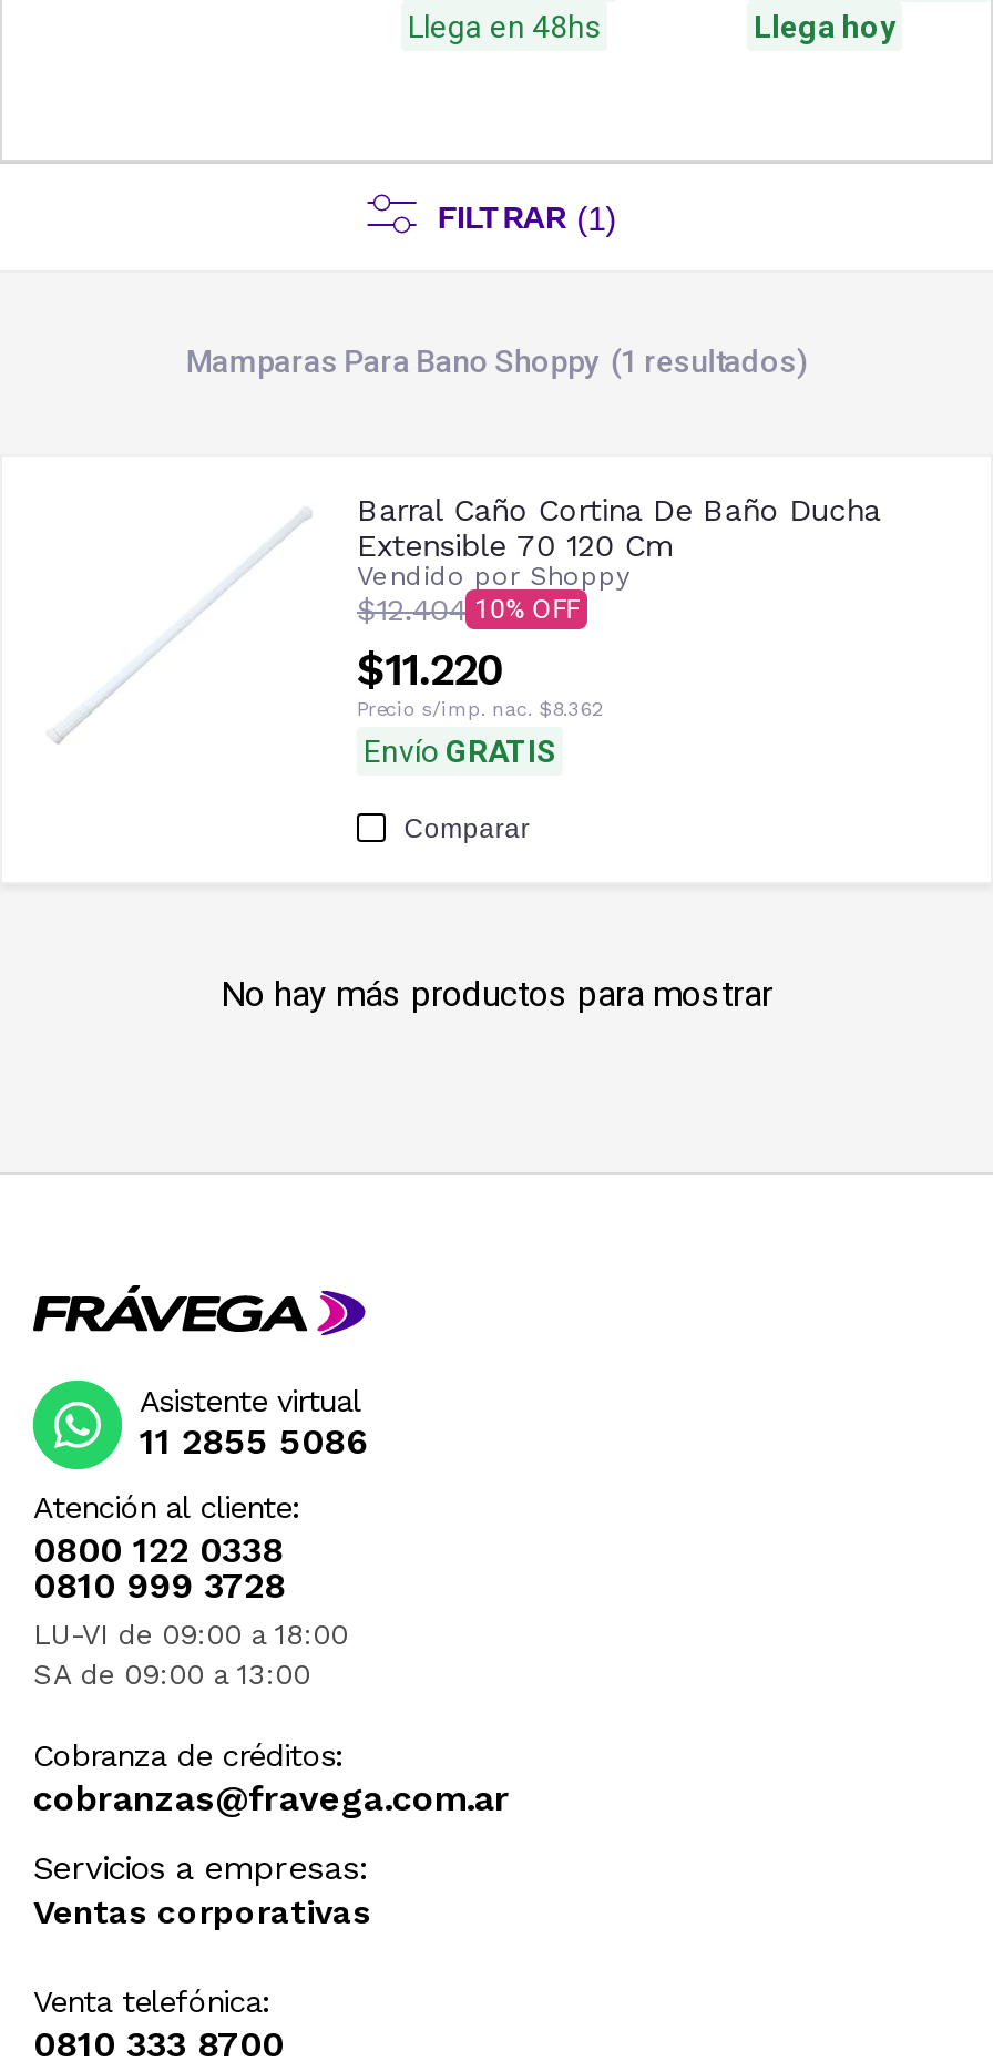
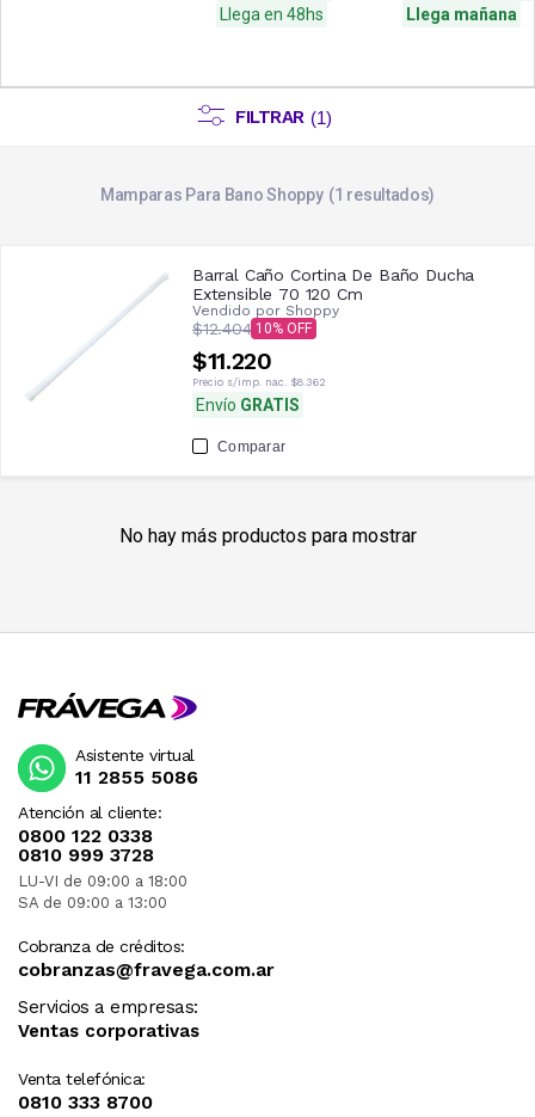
[754,9,895,44] Llega hoy -> [406,5,517,24] Llega mañana

